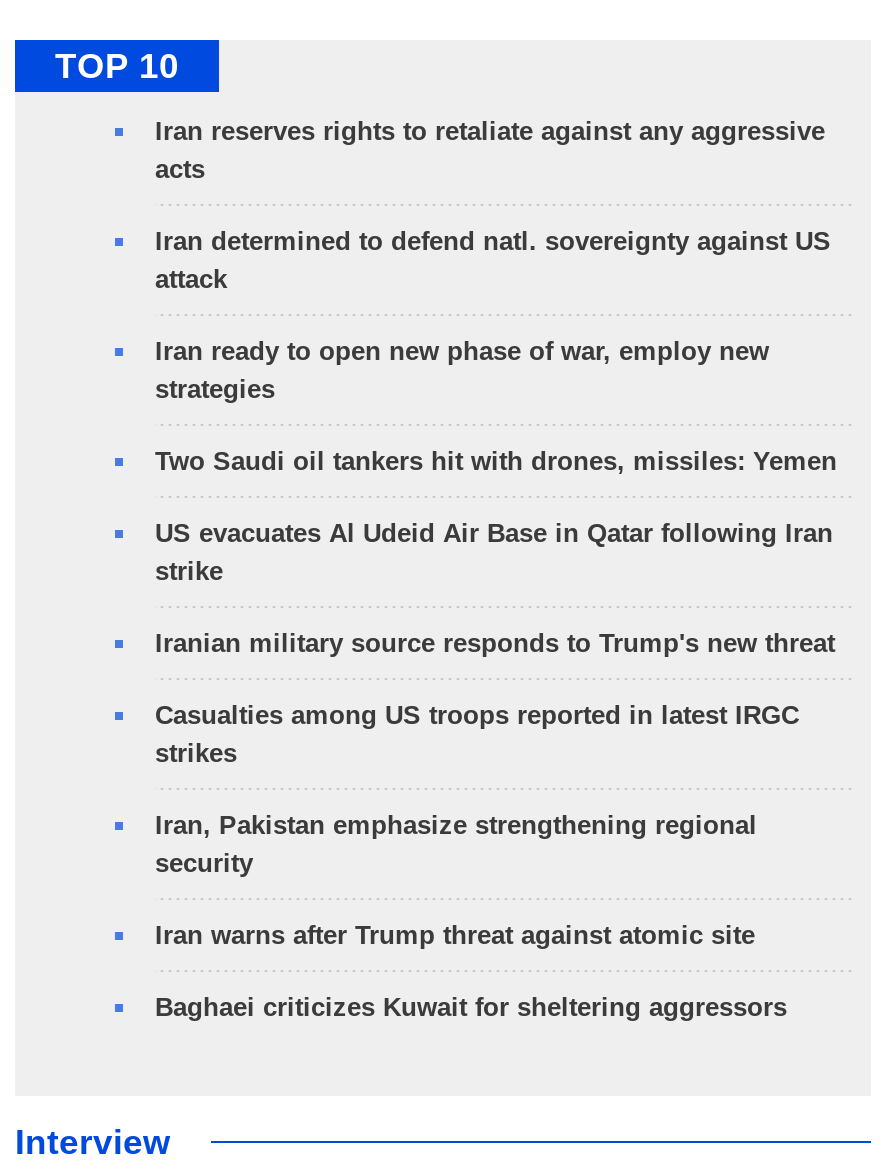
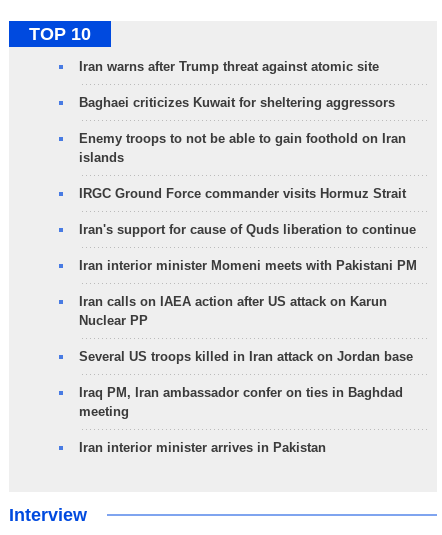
[155,115,837,877] Iran reserves rights to retaliate against any aggressive | acts | Iran determined to defend natl. sovereignty against US | attack | Iran ready to open new phase of war, employ new | strategies | Two Saudi oil tankers hit with drones, missiles: Yemen | US evacuates Al Udeid Air Base in Qatar following Iran | strike | Iranian military source responds to Trump's new threat | Casualties among US troops reported in latest IRGC | strikes | Iran, Pakistan emphasize strengthening regional | security -> none
moved [155,919,787,1021] -> [79,59,395,110]: Iran warns after Trump threat against atomic site | Baghaei criticizes Kuwait for sheltering aggressors
none -> [79,131,417,455] Enemy troops to not be able to gain foothold on Iran | islands | IRGC Ground Force commander visits Hormuz Strait | Iran's support for cause of Quds liberation to continue | Iran interior minister Momeni meets with Pakistani PM | Iran calls on IAEA action after US attack on Karun | Nuclear PP | Several US troops killed in Iran attack on Jordan base | Iraq PM, Iran ambassador confer on ties in Baghdad | meeting | Iran interior minister arrives in Pakistan

